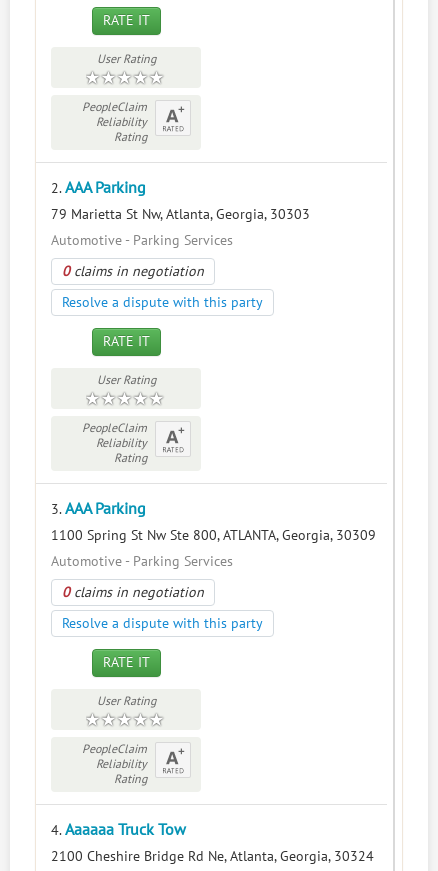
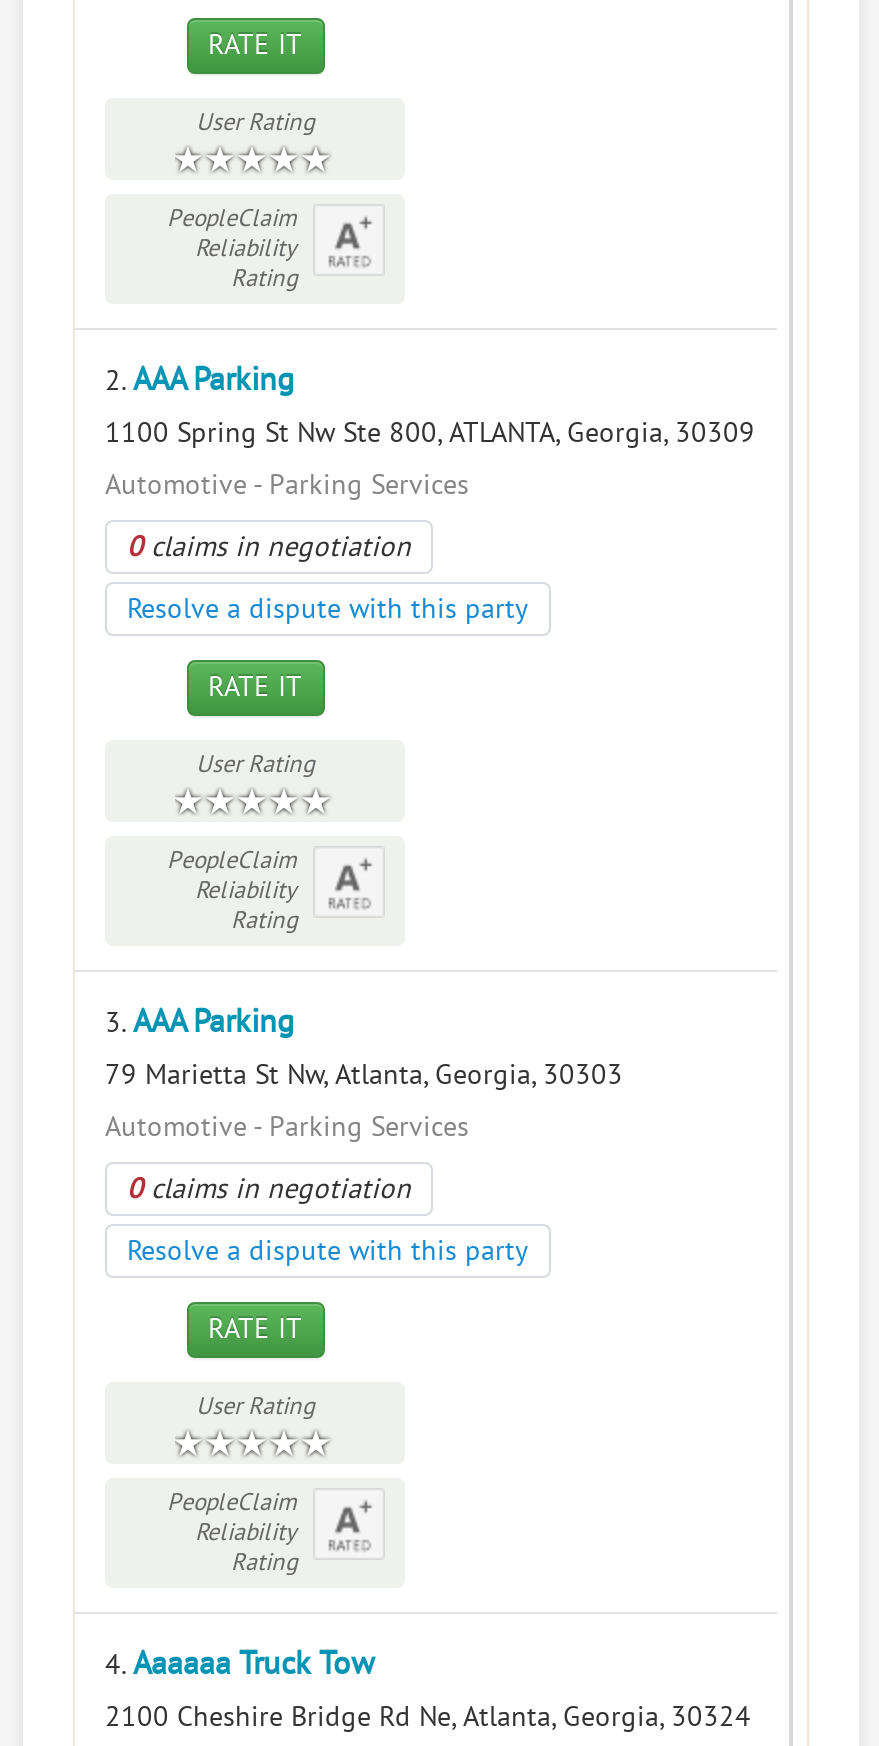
moved [51,206,310,223] -> [105,1058,623,1092]: 79 Marietta St Nw, Atlanta, Georgia, 30303
moved [51,527,376,544] -> [105,416,755,450]: 1100 Spring St Nw Ste 800, ATLANTA, Georgia, 30309

